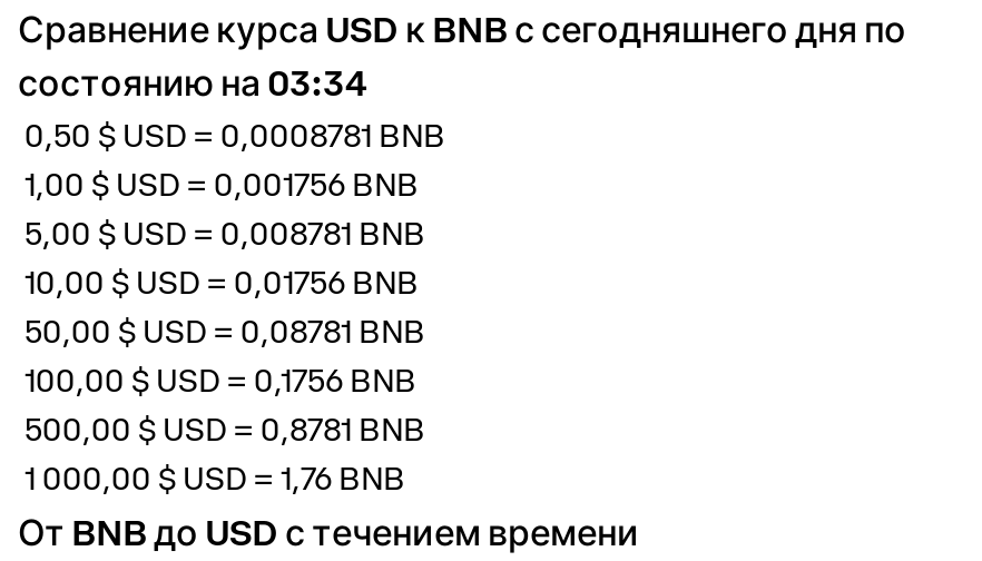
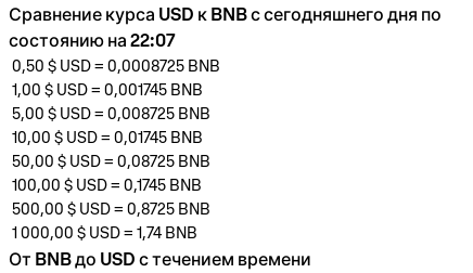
[18,59,367,104] состоянию на 03:34 -> [9,29,176,51] состоянию на 22:07
[24,115,445,155] 0,50 $ USD = 0,0008781 BNB -> [12,56,220,76] 0,50 $ USD = 0,0008725 BNB
[24,164,419,204] 1,00 $ USD = 0,001756 BNB -> [12,80,203,99] 1,00 $ USD = 0,001745 BNB
[24,213,425,253] 5,00 $ USD = 0,008781 BNB -> [12,104,210,123] 5,00 $ USD = 0,008725 BNB
[24,262,419,302] 10,00 $ USD = 0,01756 BNB -> [12,128,203,147] 10,00 $ USD = 0,01745 BNB
[24,311,425,351] 50,00 $ USD = 0,08781 BNB -> [12,151,210,171] 50,00 $ USD = 0,08725 BNB
[24,360,416,400] 100,00 $ USD = 0,1756 BNB -> [12,175,202,195] 100,00 $ USD = 0,1745 BNB
[24,409,425,449] 500,00 $ USD = 0,8781 BNB -> [12,199,210,219] 500,00 $ USD = 0,8725 BNB
[24,458,405,498] 1 000,00 $ USD = 1,76 BNB -> [12,223,197,242] 1 000,00 $ USD = 1,74 BNB

